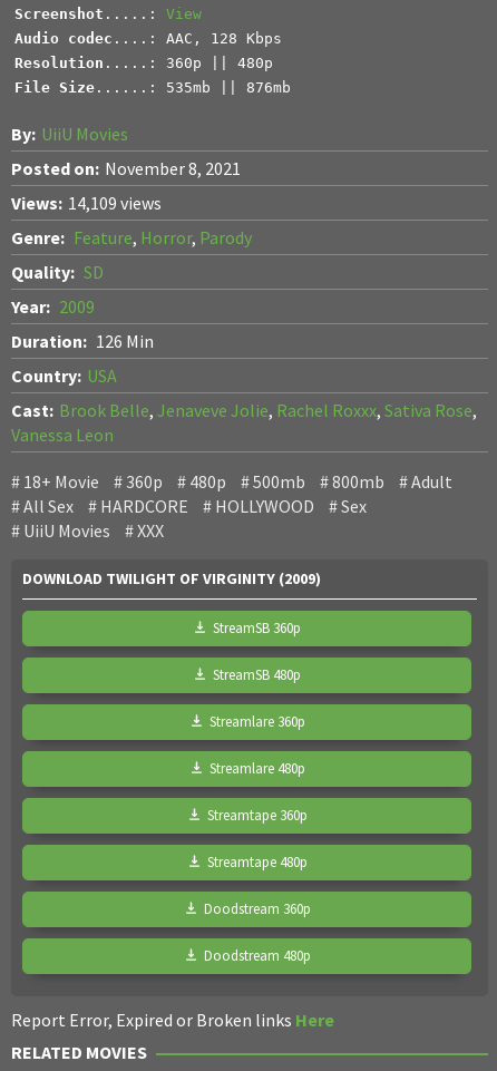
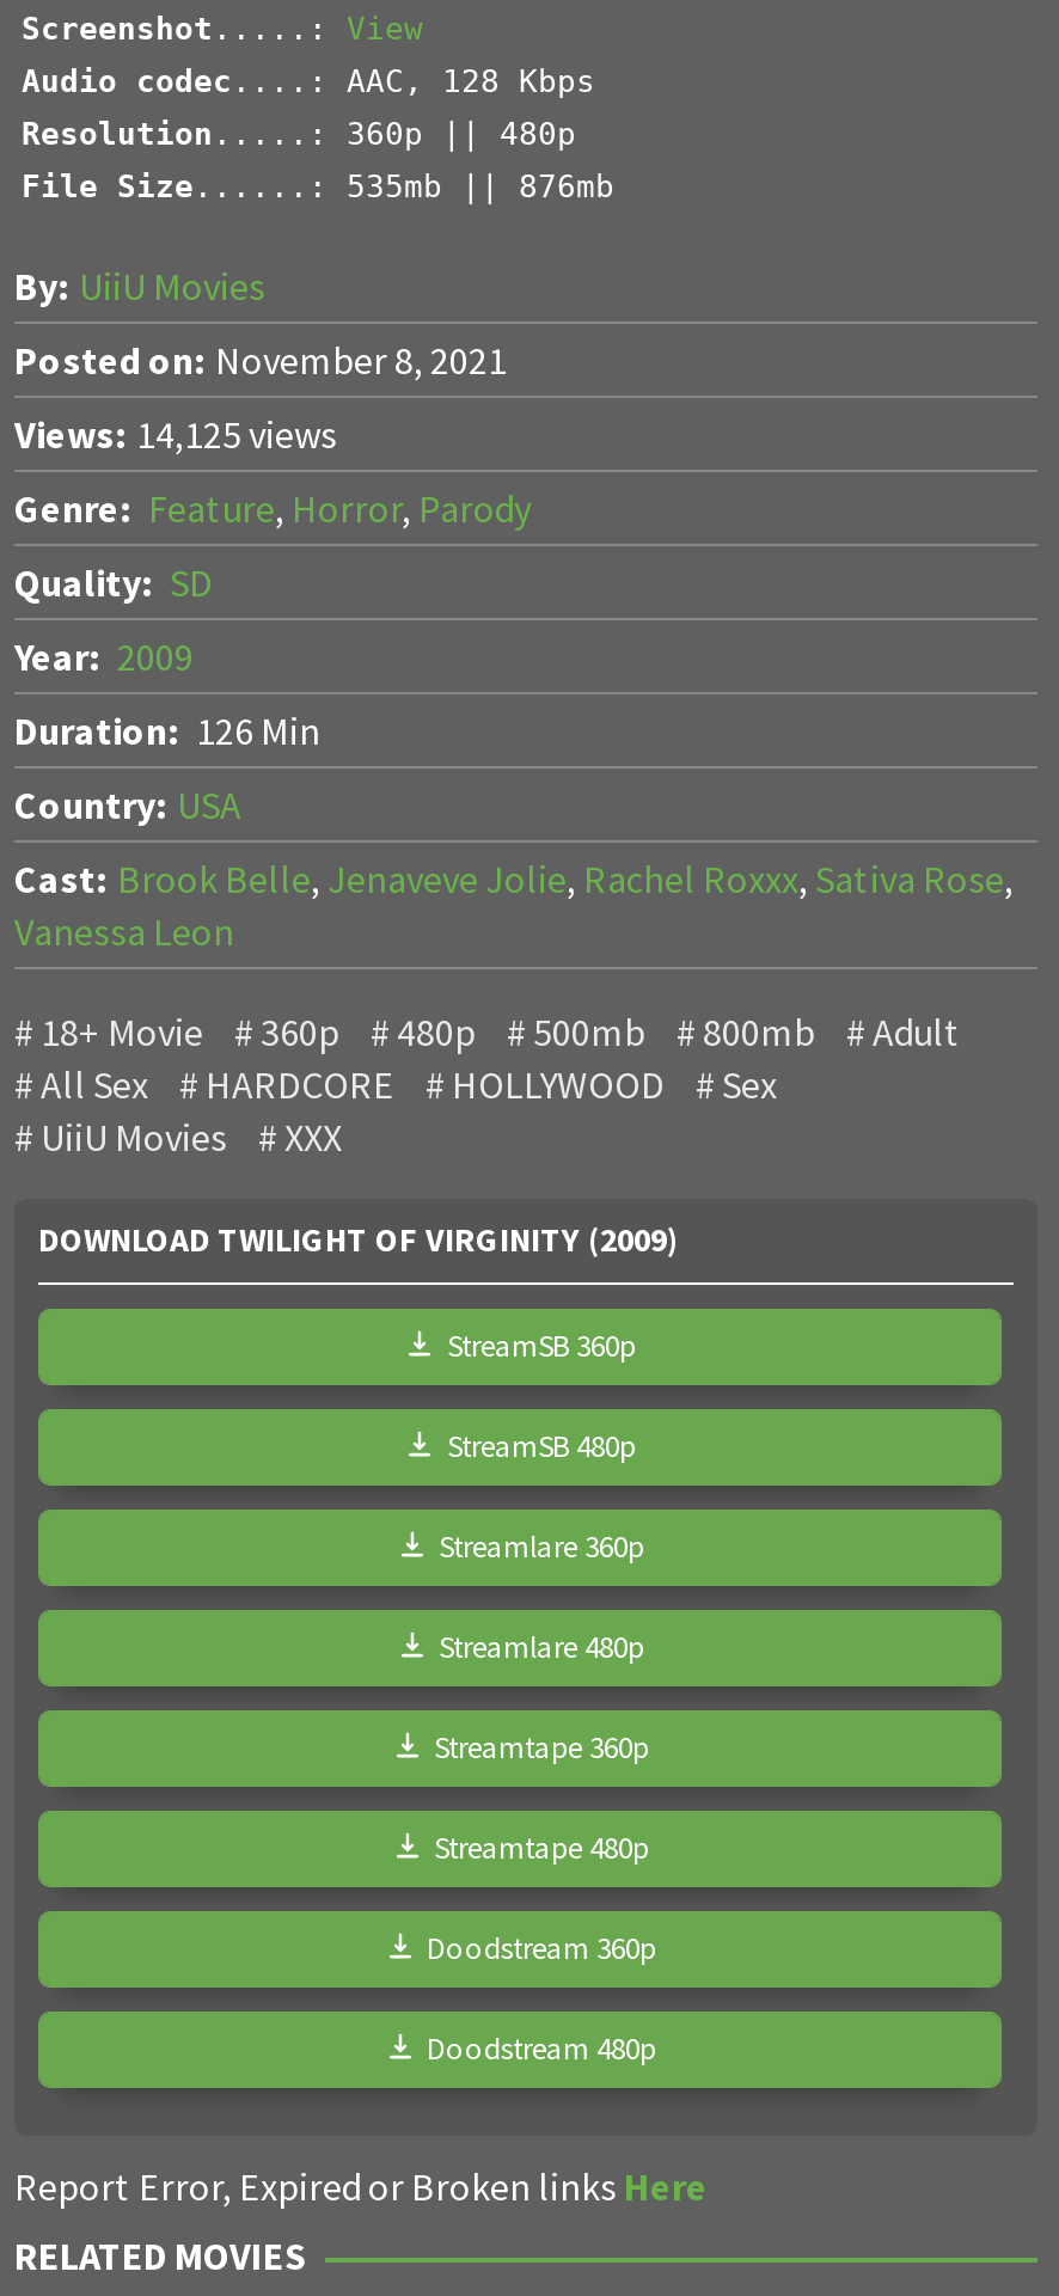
[11,191,162,214] Views: 14,109 views -> [14,409,337,457] Views: 14,125 views

